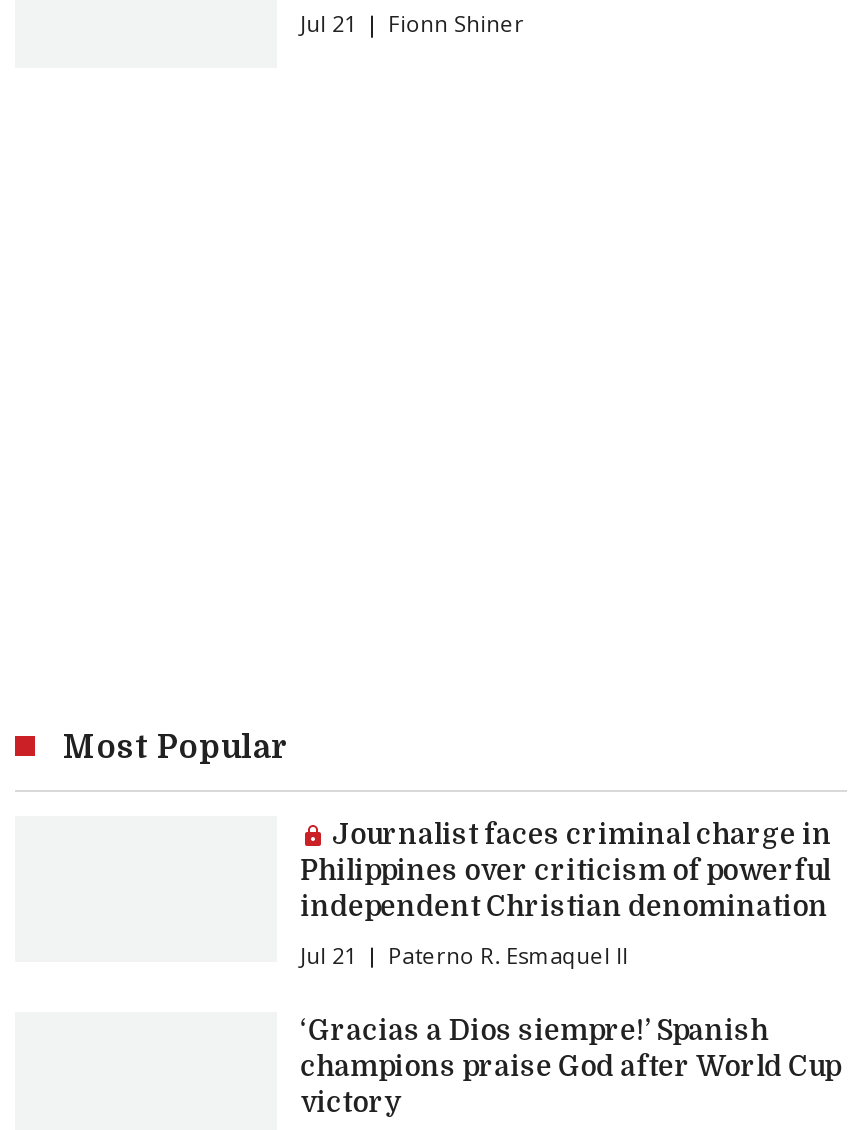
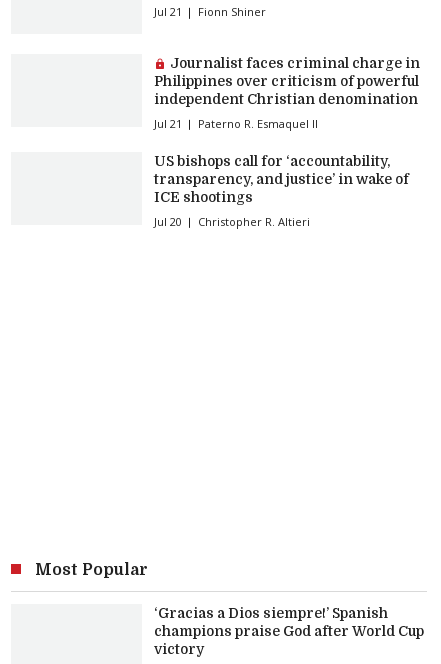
moved [63,730,289,766] -> [35,561,148,579]: Most Popular
moved [300,854,830,970] -> [154,73,419,131]: Philippines over criticism of powerful | independent Christian denomination | Jul 21 | Paterno R. Esmaquel II
none -> [154,153,409,229] US bishops call for ‘accountability, | transparency, and justice’ in wake of | ICE shootings | Jul 20 | Christopher R. Altieri

